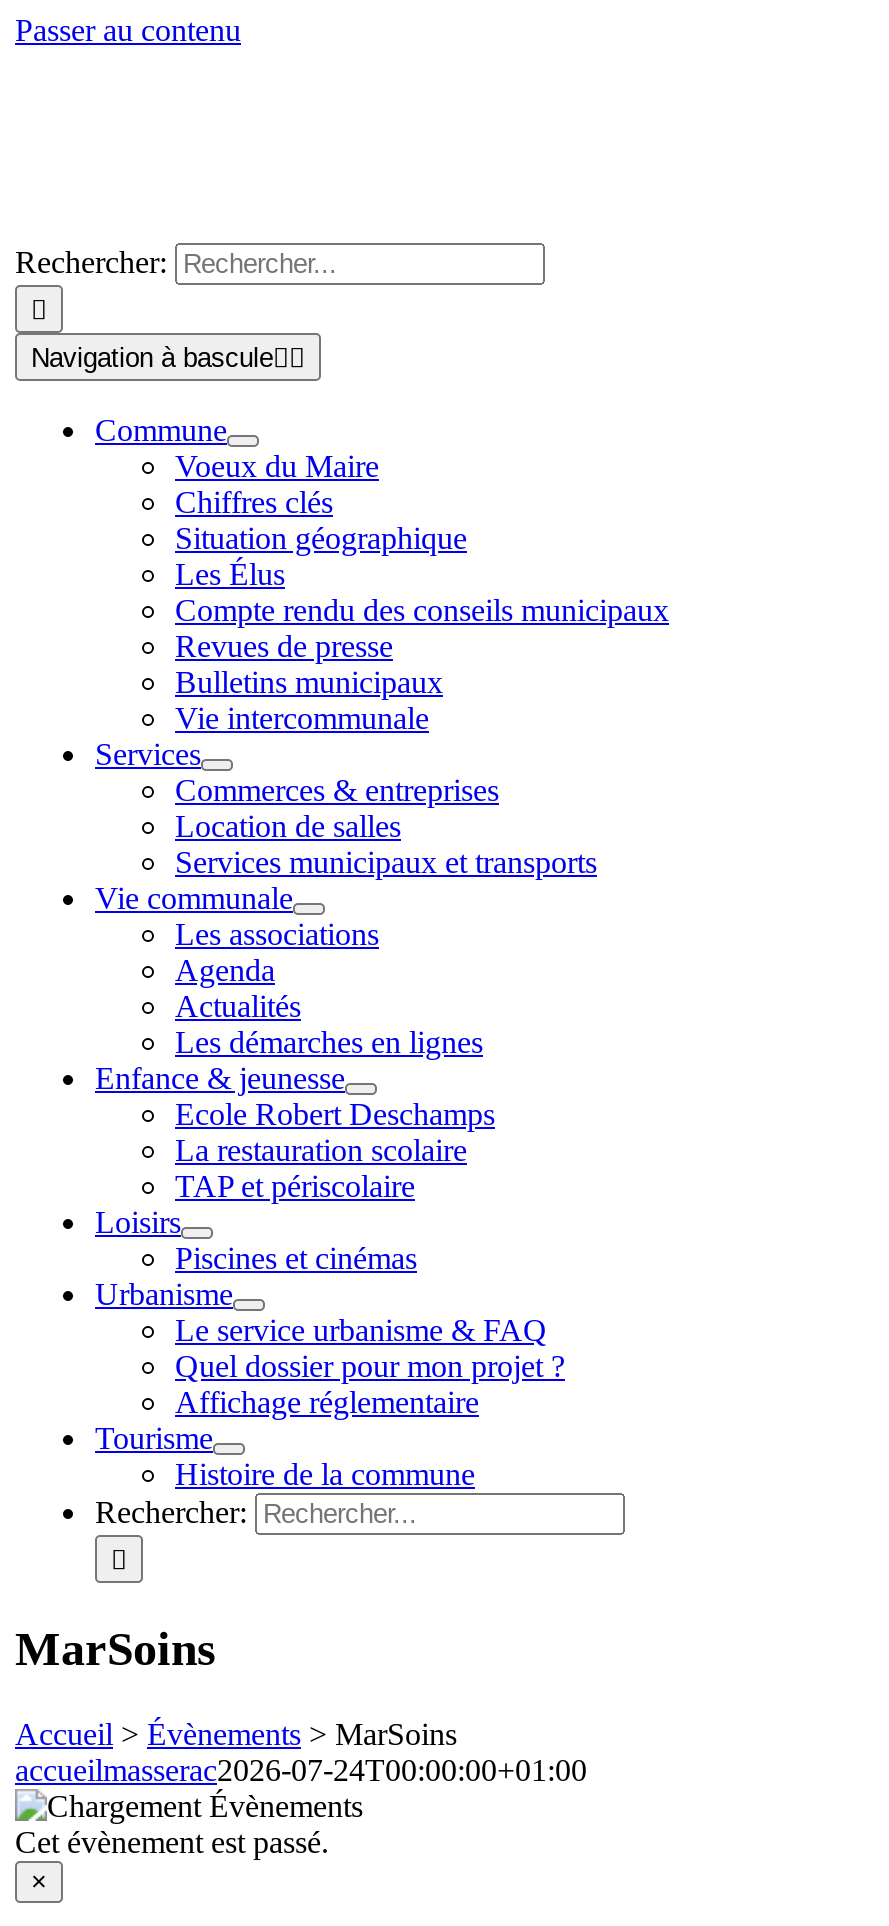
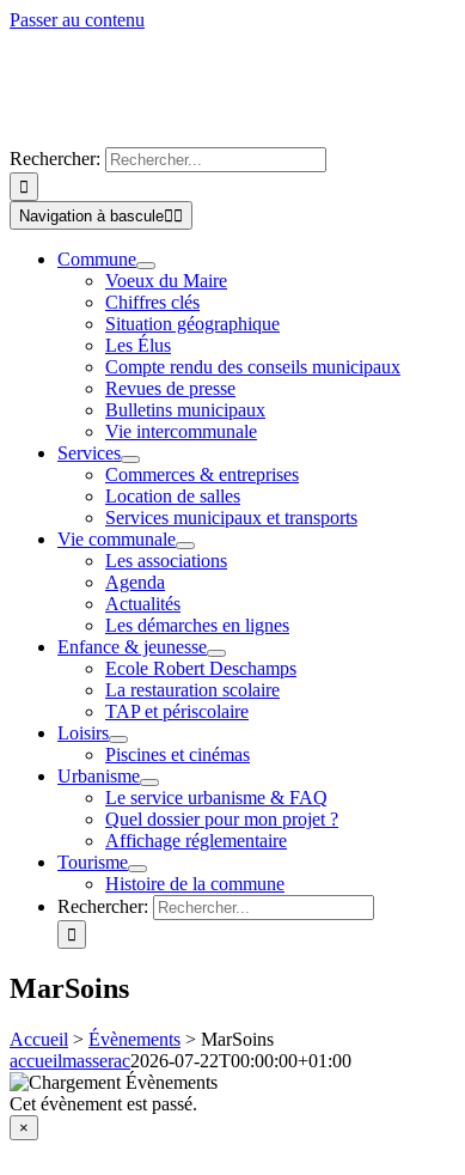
[15,1753,587,1787] accueilmasserac2026-07-24T00:00:00+01:00 -> [10,1050,351,1071] accueilmasserac2026-07-22T00:00:00+01:00

